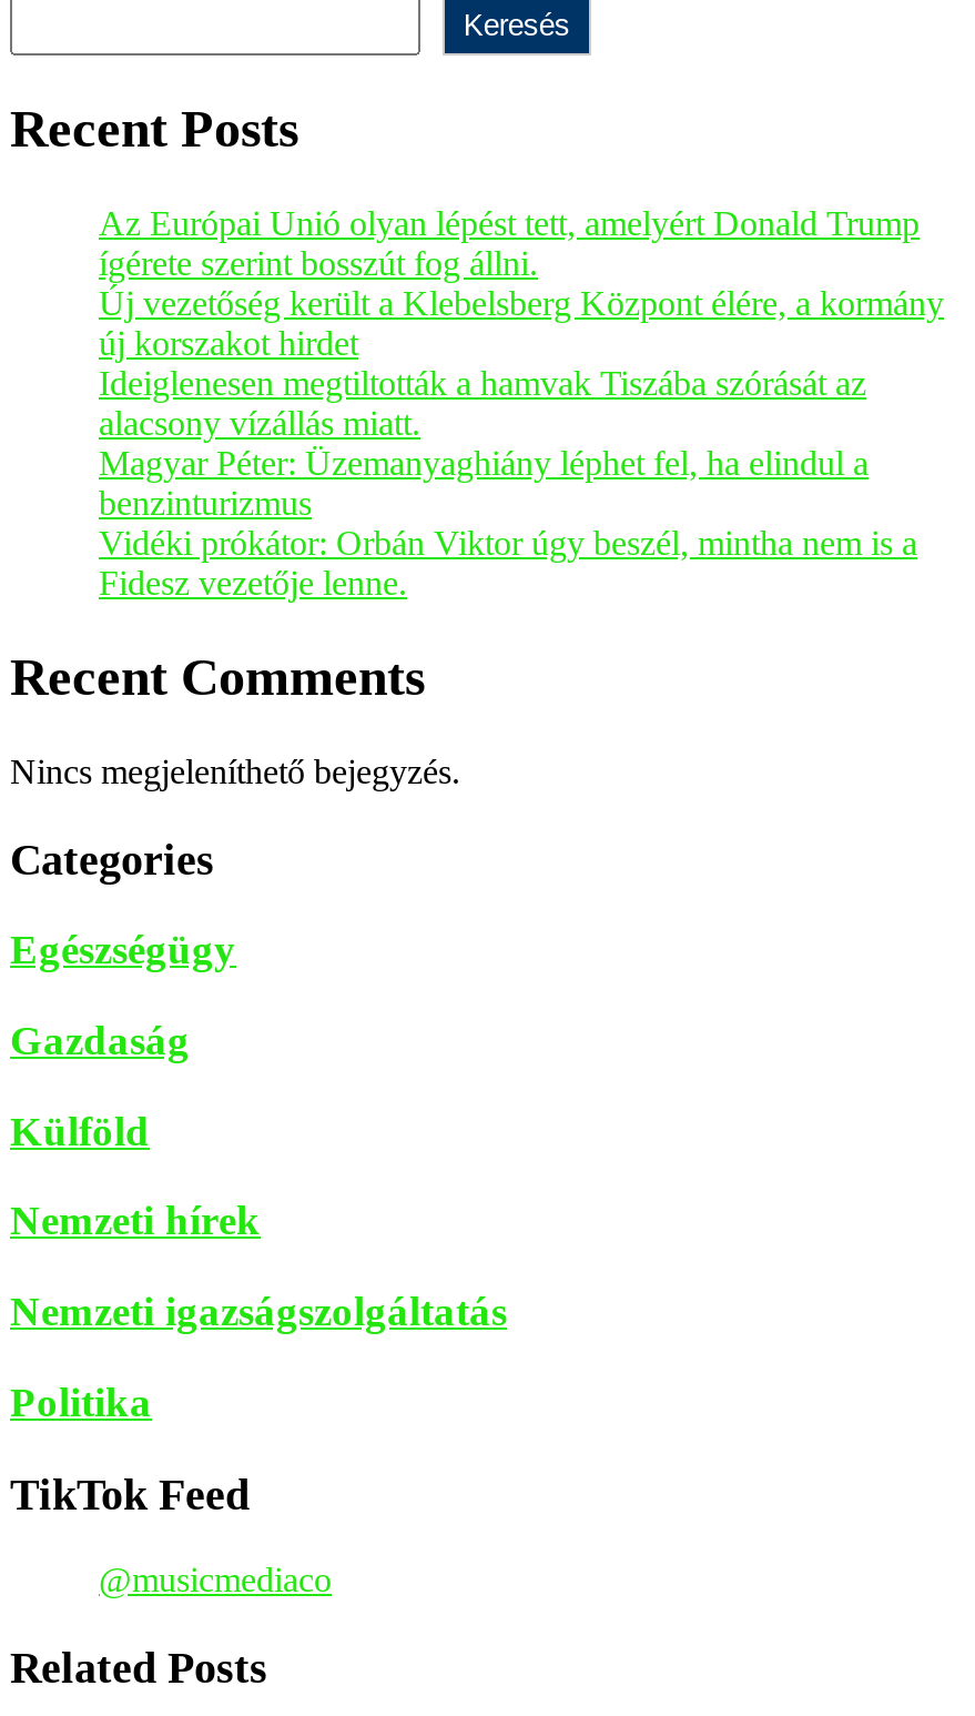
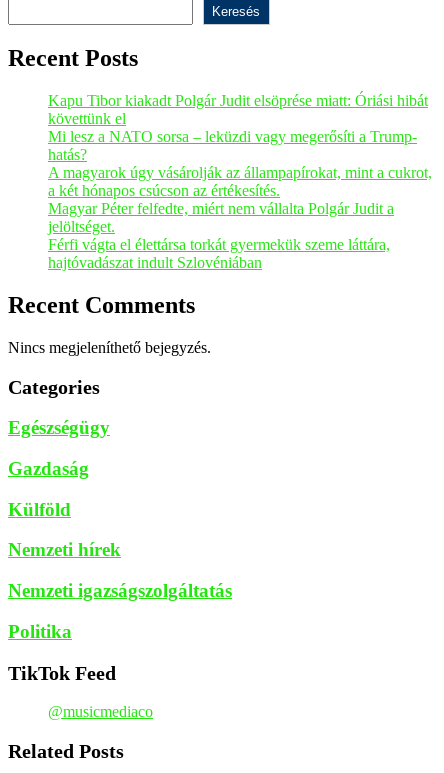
[99,204,944,602] Az Európai Unió olyan lépést tett, amelyért Donald Trump | ígérete szerint bosszút fog állni. | Új vezetőség került a Klebelsberg Központ élére, a kormány | új korszakot hirdet | Ideiglenesen megtiltották a hamvak Tiszába szórását az | alacsony vízállás miatt. | Magyar Péter: Üzemanyaghiány léphet fel, ha elindul a | benzinturizmus | Vidéki prókátor: Orbán Viktor úgy beszél, mintha nem is a | Fidesz vezetője lenne. -> [48,92,432,271] Kapu Tibor kiakadt Polgár Judit elsöprése miatt: Óriási hibát | követtünk el | Mi lesz a NATO sorsa – leküzdi vagy megerősíti a Trump- | hatás? | A magyarok úgy vásárolják az állampapírokat, mint a cukrot, | a két hónapos csúcson az értékesítés. | Magyar Péter felfedte, miért nem vállalta Polgár Judit a | jelöltséget. | Férfi vágta el élettársa torkát gyermekük szeme láttára, | hajtóvadászat indult Szlovéniában

